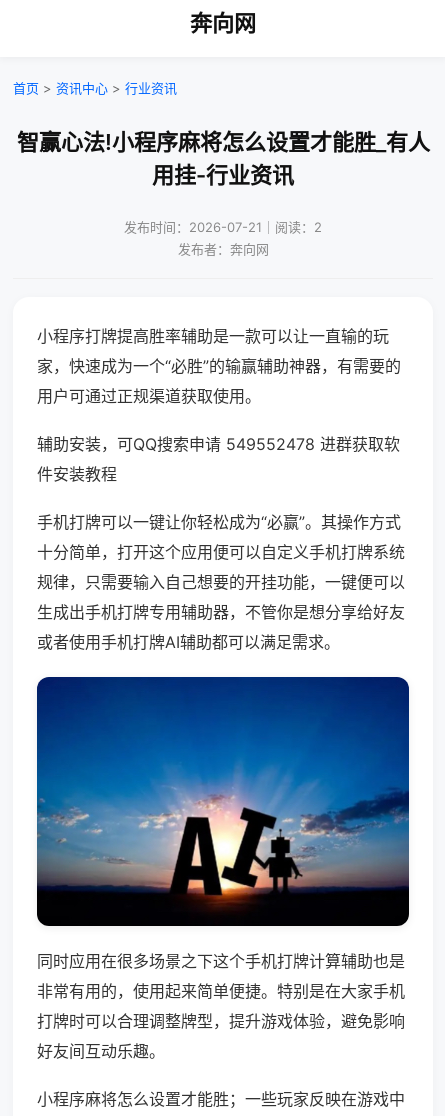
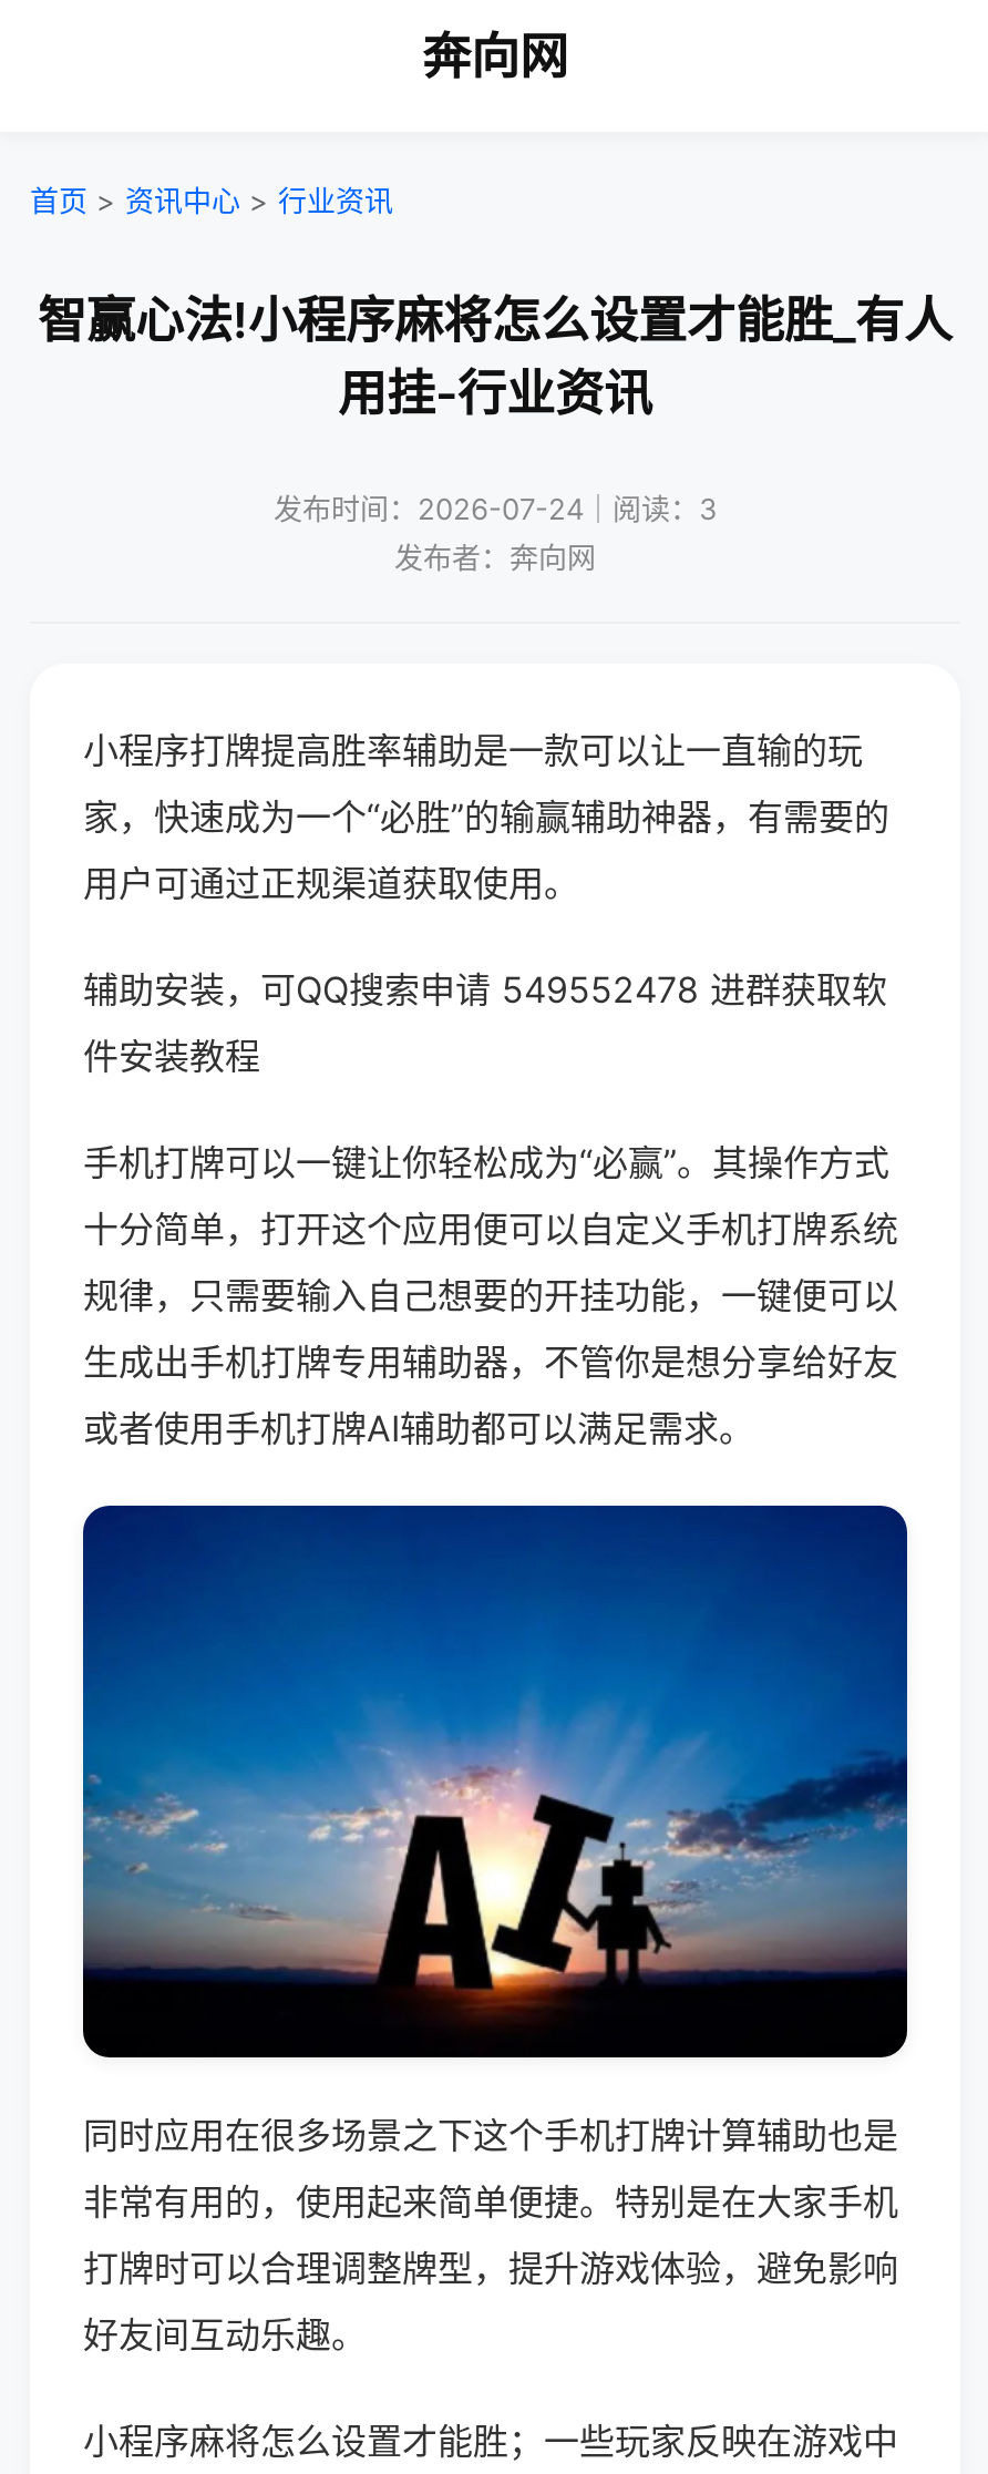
[124,219,322,235] 发布时间：2026-07-21｜阅读：2 -> [274,491,717,526] 发布时间：2026-07-24｜阅读：3

